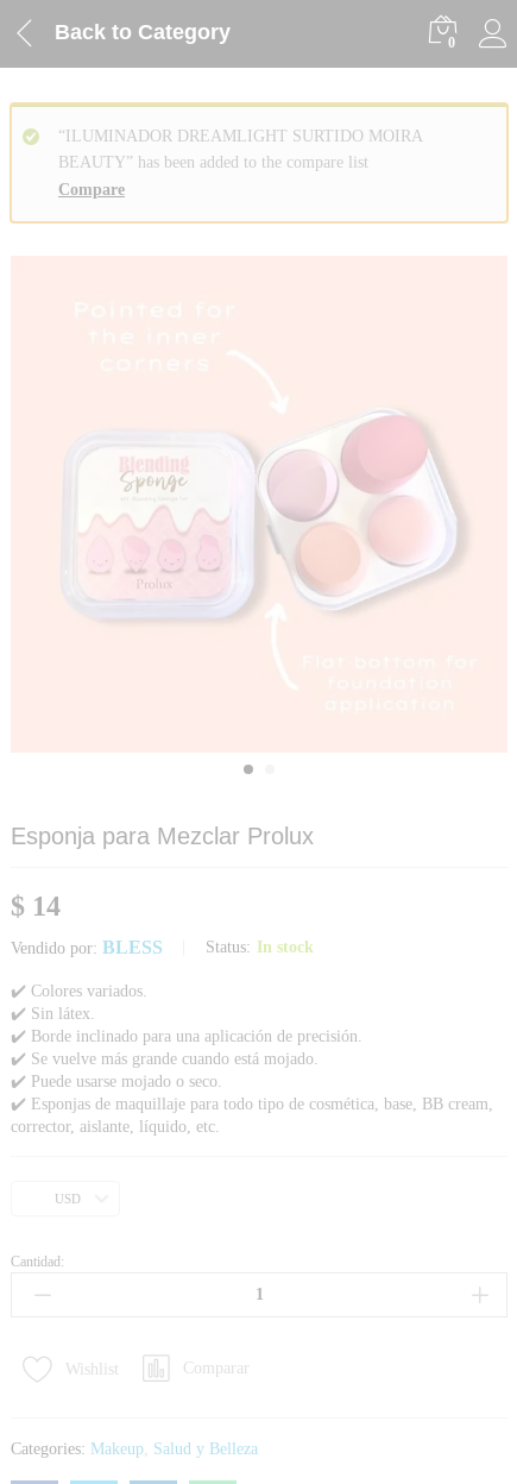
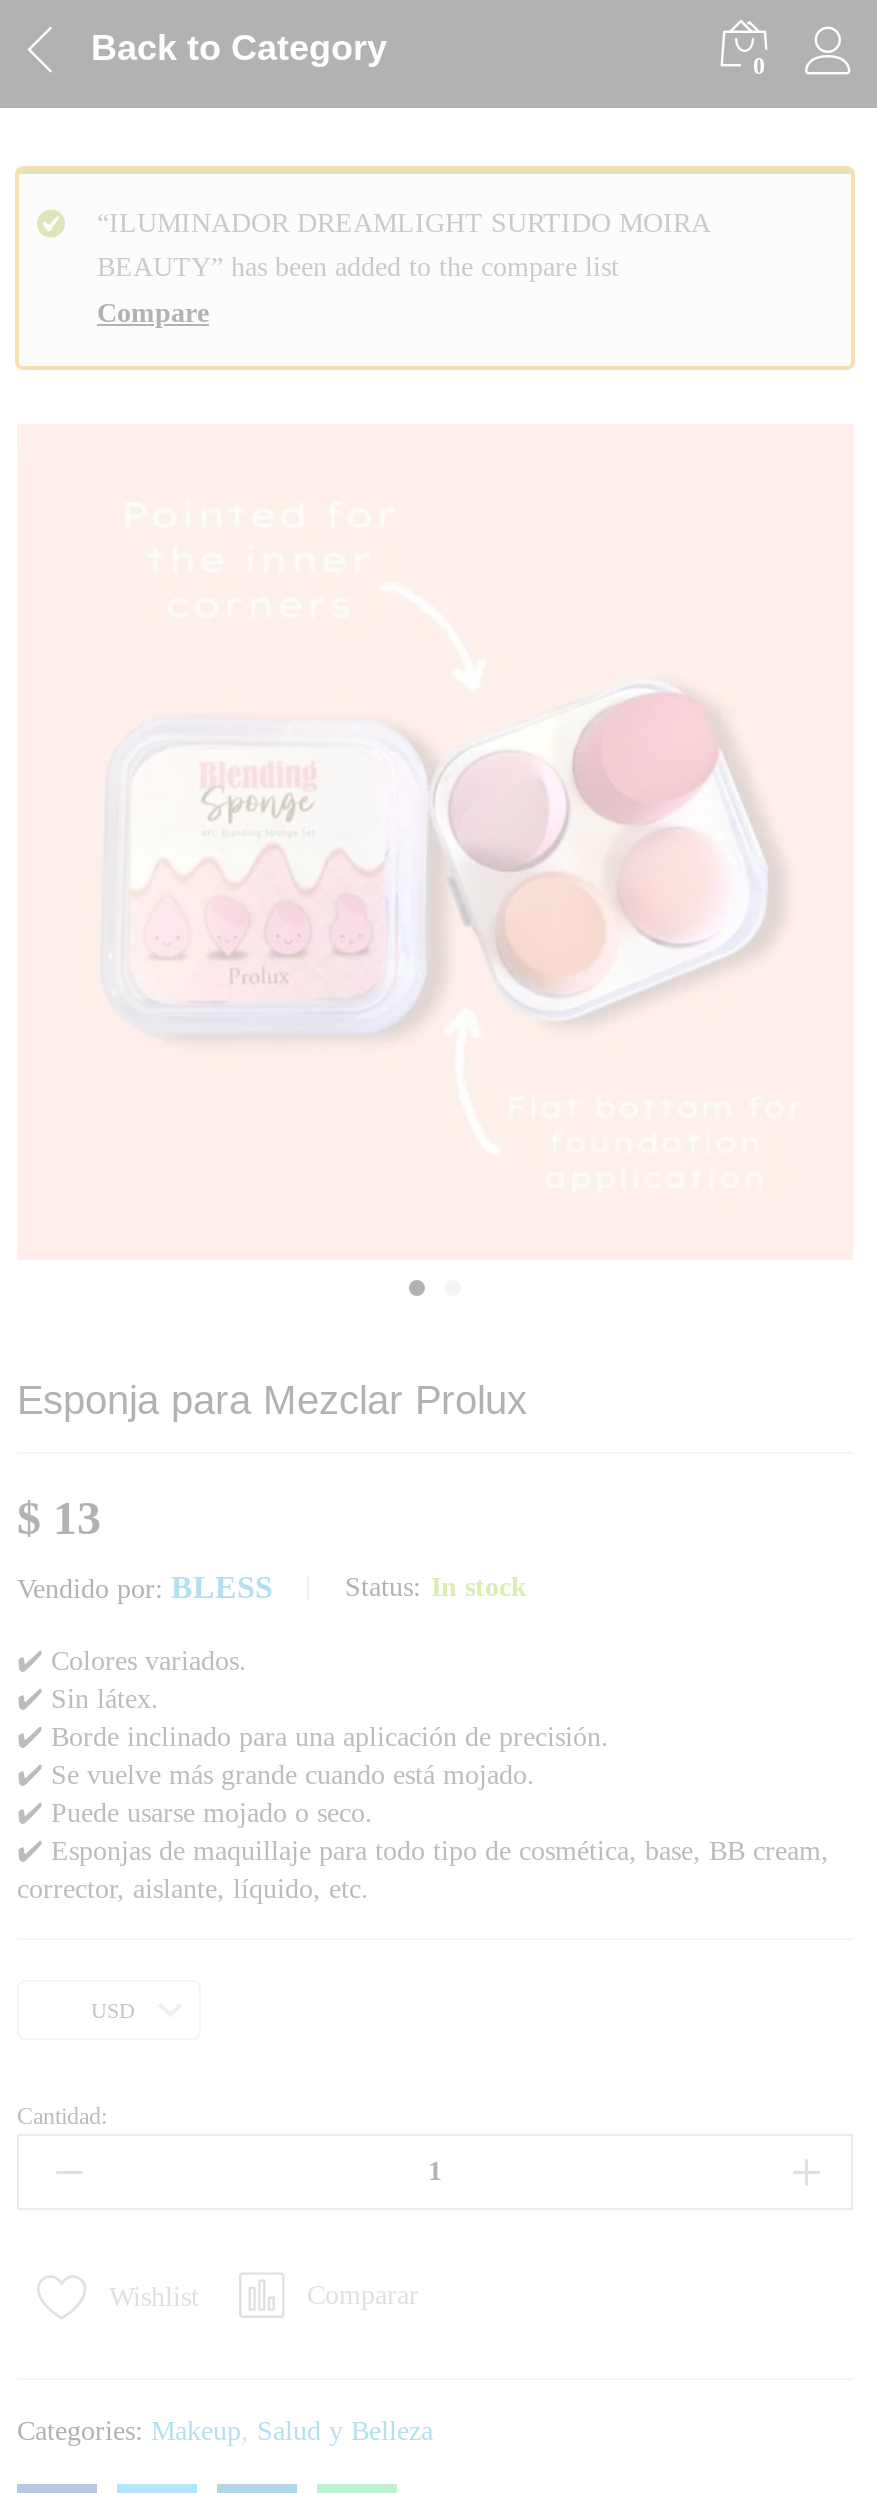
[11,891,61,922] $14 -> [17,1492,101,1544] $13

